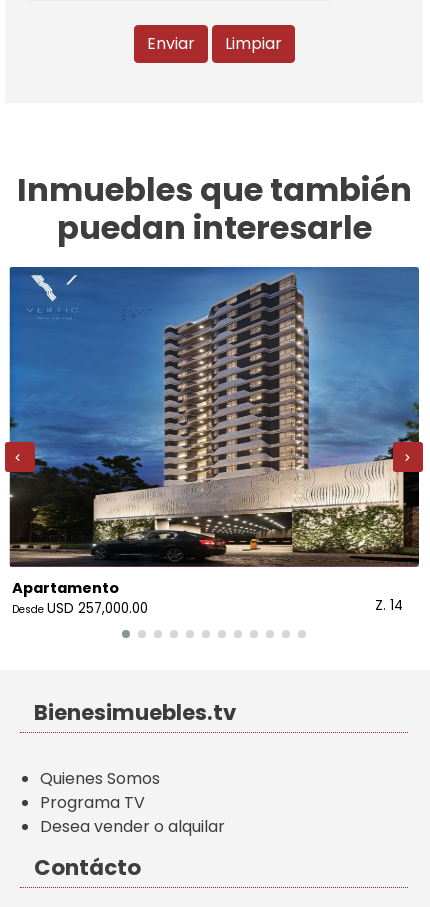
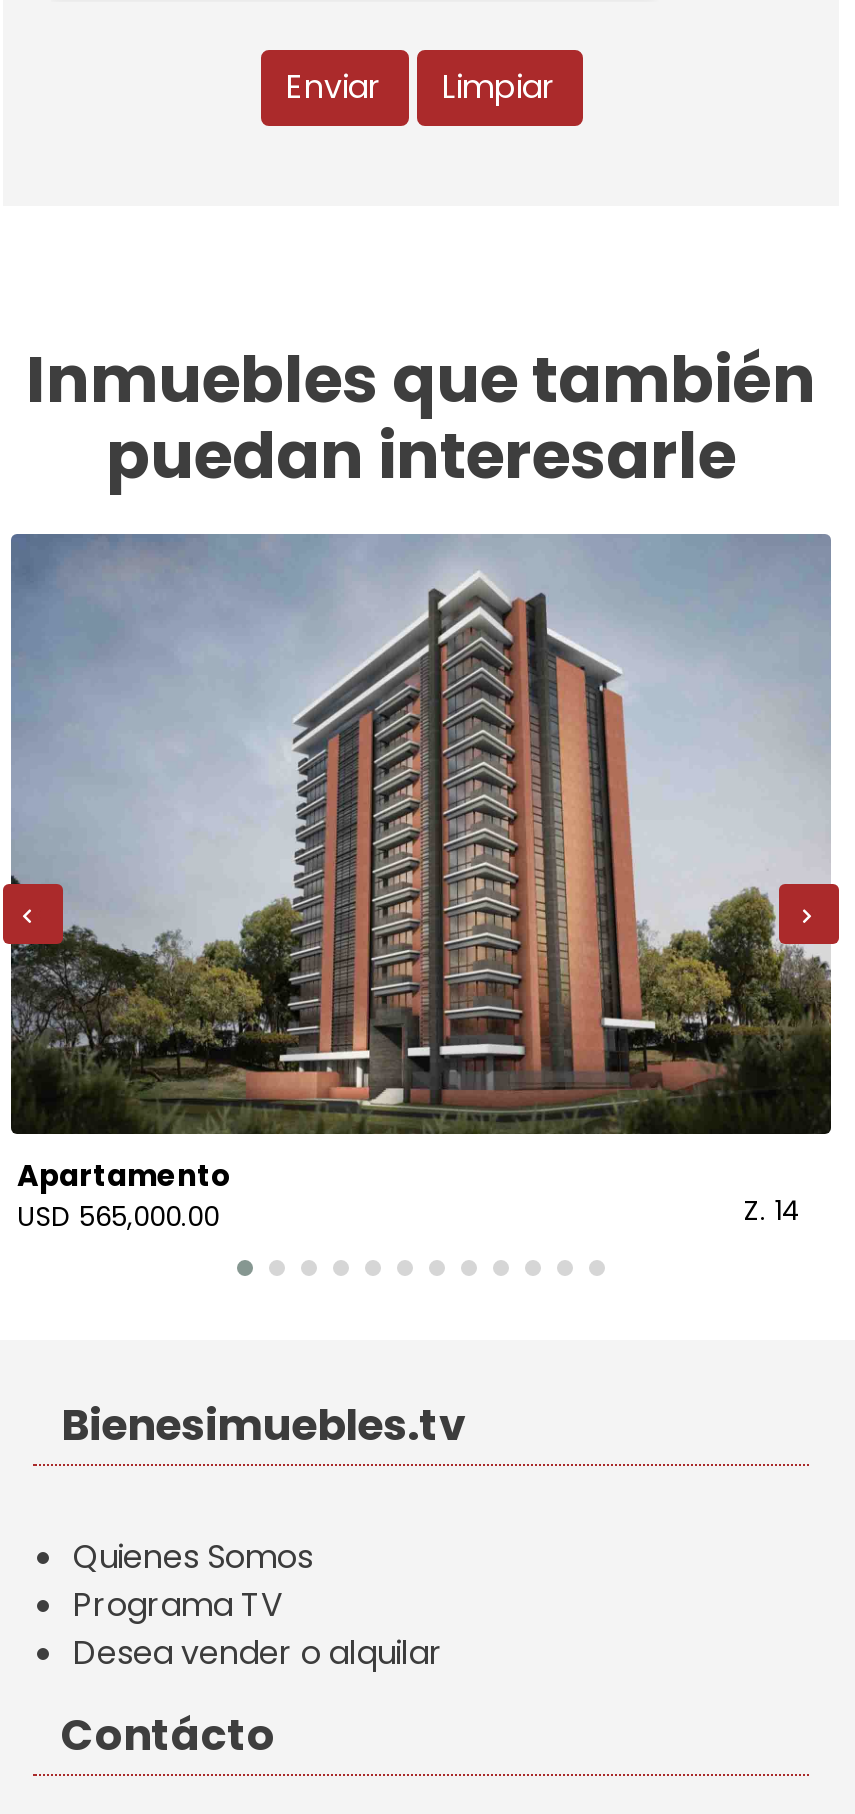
[9,267,420,618] [image] | Desde USD 257,000.00 -> [9,534,833,1237] [image] | USD 565,000.00

